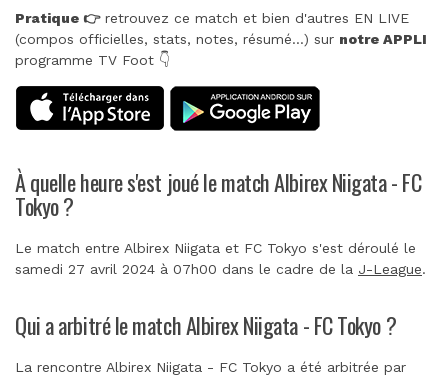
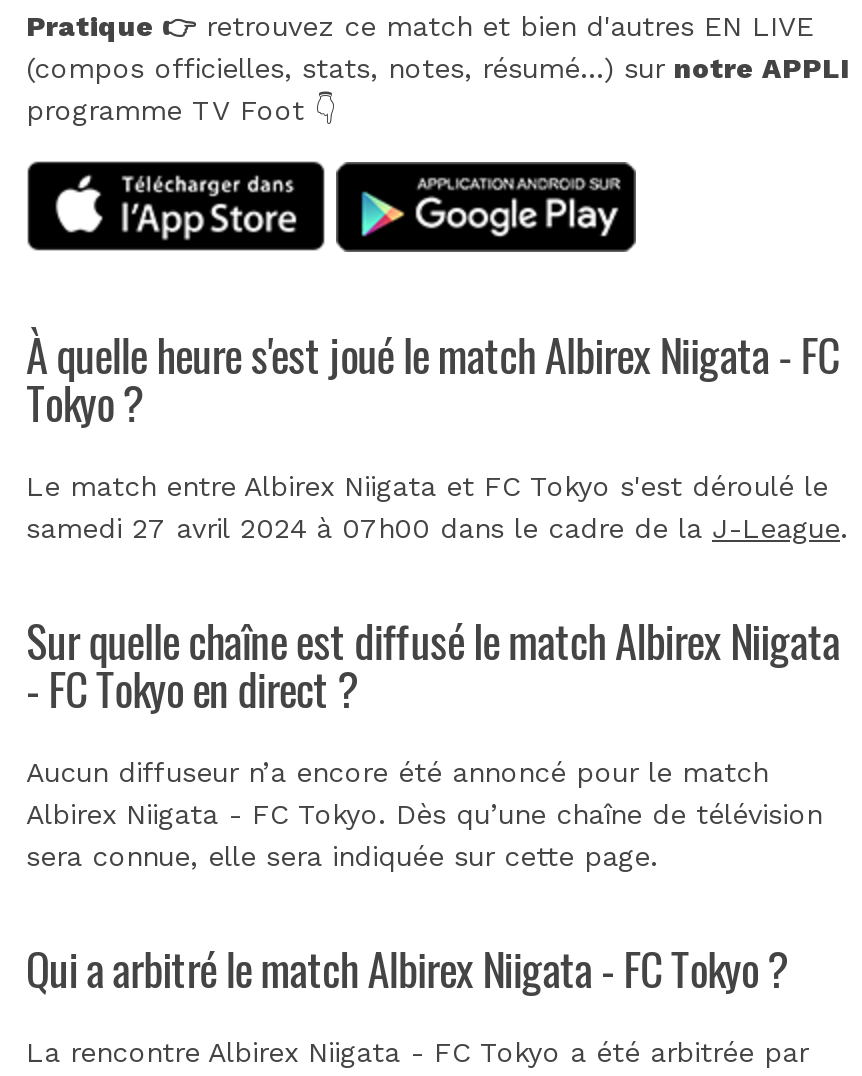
none -> [26,606,840,872] Sur quelle chaîne est diffusé le match Albirex Niigata | - FC Tokyo en direct ? | Aucun diffuseur n’a encore été annoncé pour le match | Albirex Niigata - FC Tokyo. Dès qu’une chaîne de télévision | sera connue, elle sera indiquée sur cette page.

